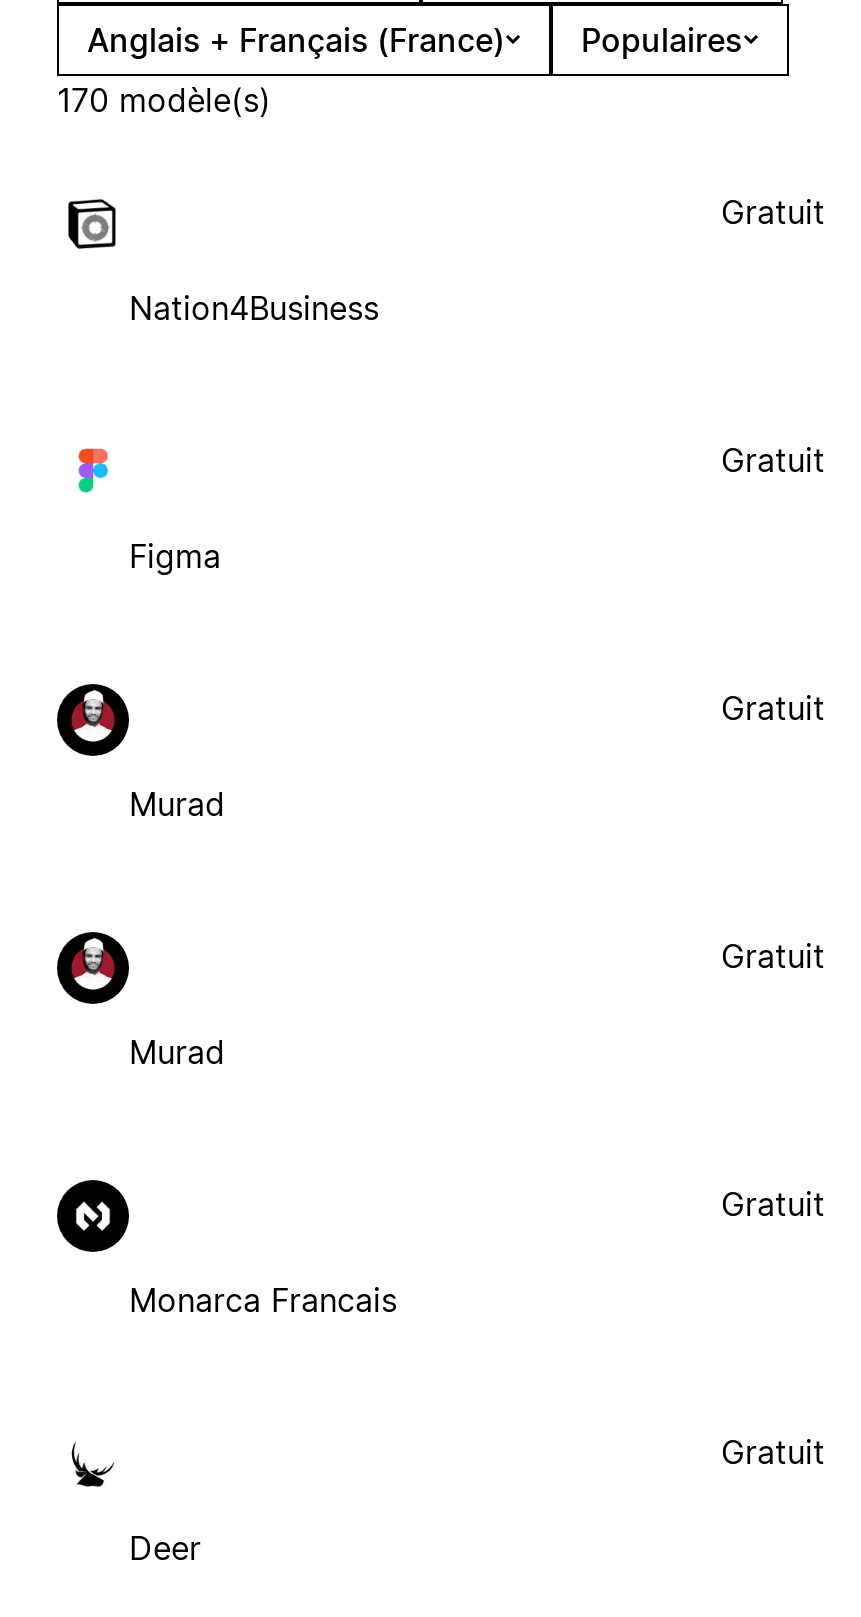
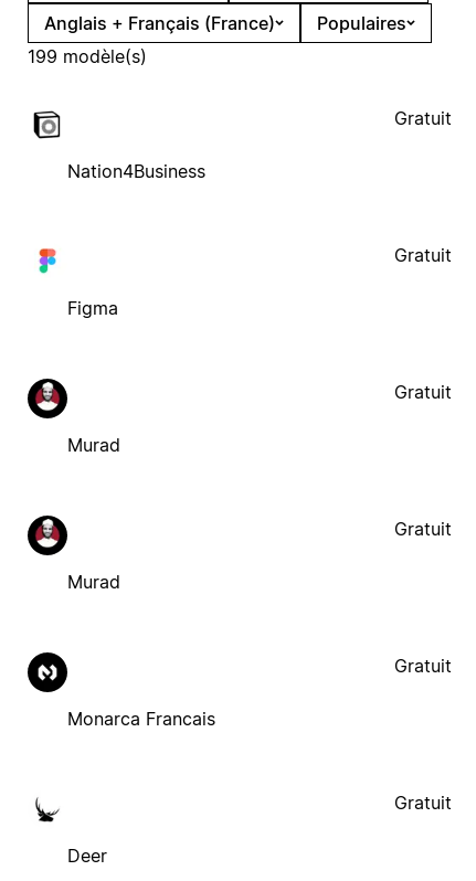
[57,79,271,119] 170 modèle(s) -> [28,45,147,67] 199 modèle(s)

